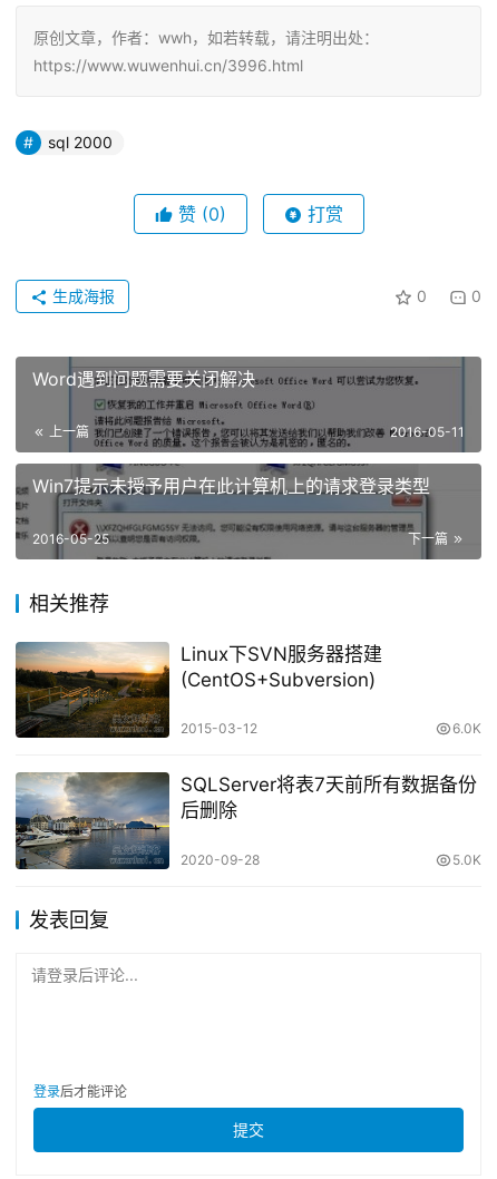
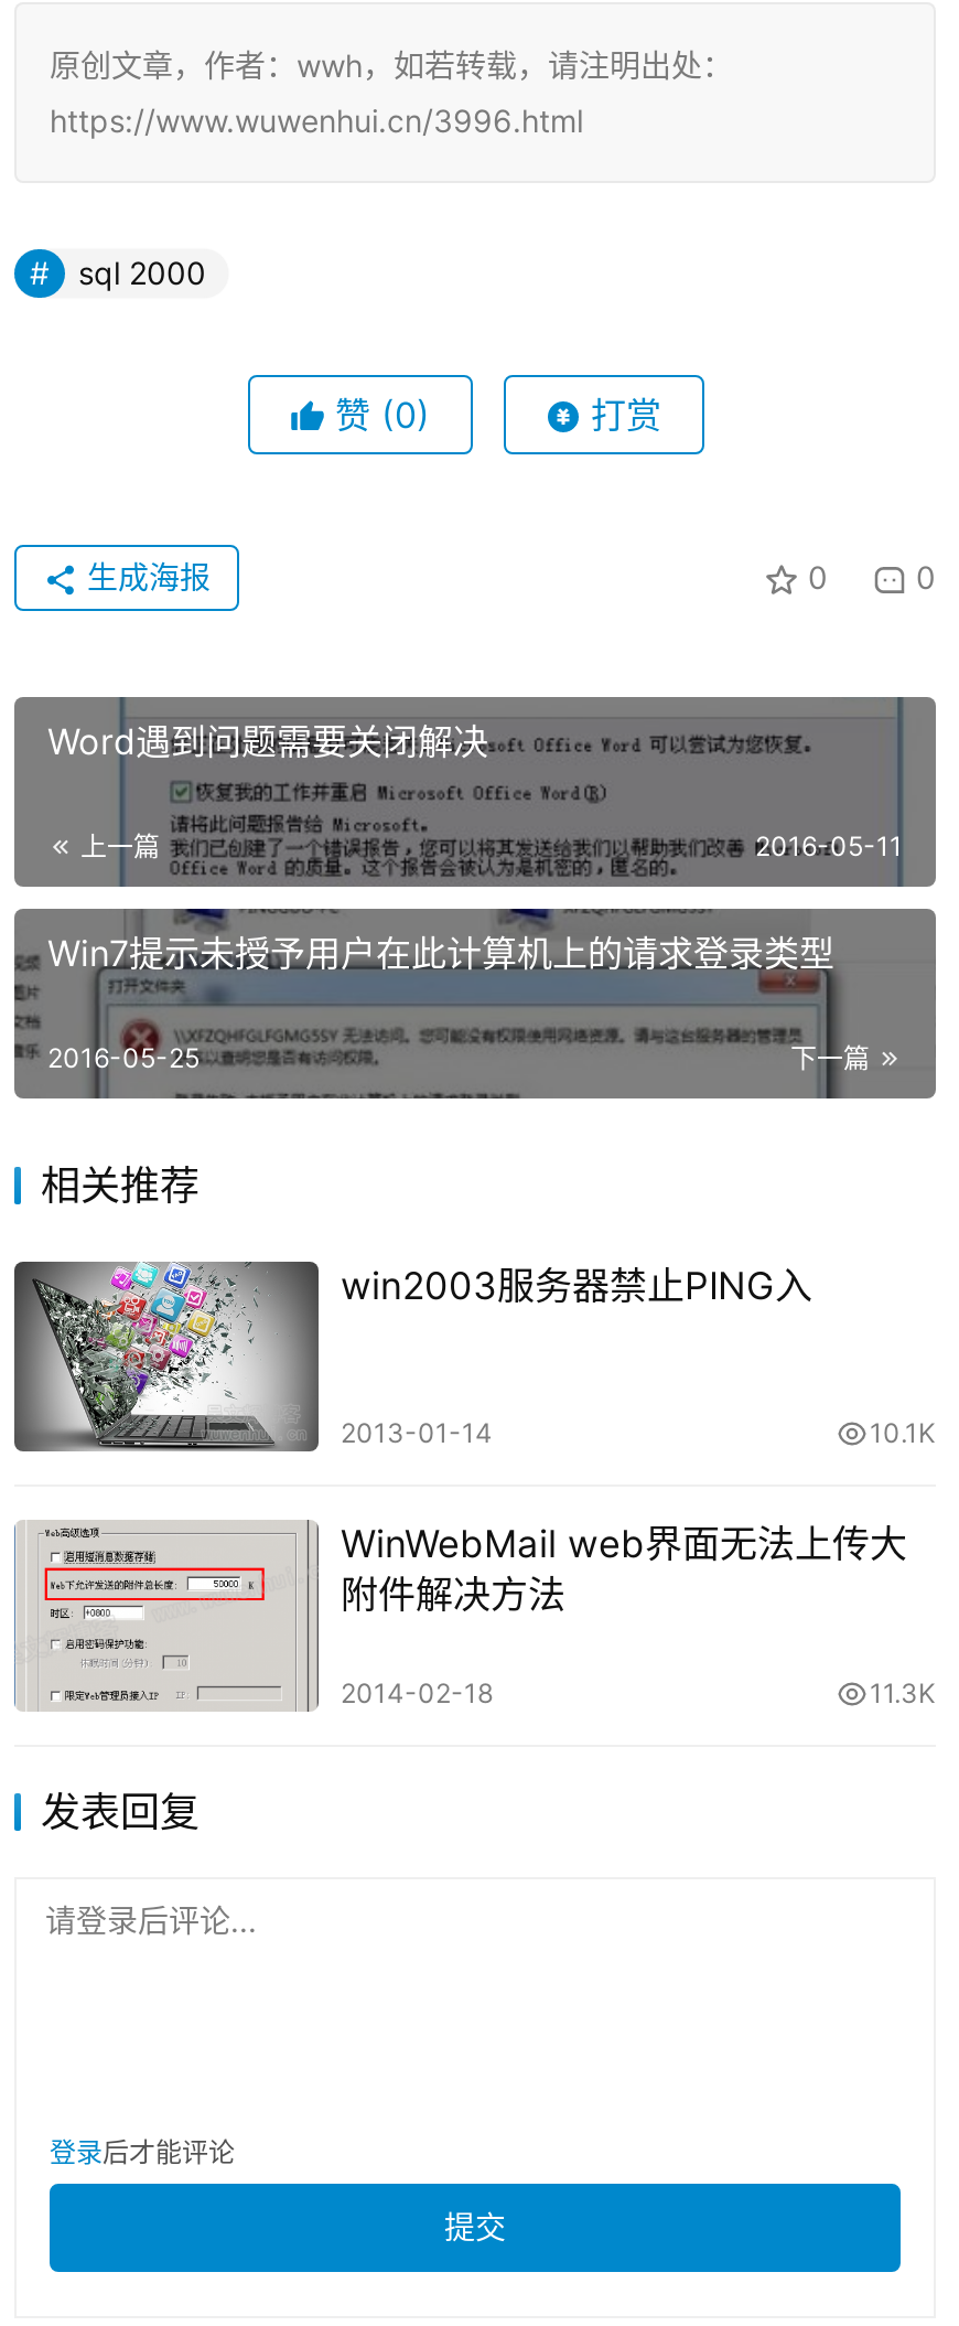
[16,642,382,738] [image] | Linux下SVN服务器搭建 | (CentOS+Subversion) -> [14,1262,812,1451] [image] | win2003服务器禁止PING入
[180,720,481,737] 2015-03-12 | 6.0K -> [340,1417,936,1450] 2013-01-14 | 10.1K
[14,772,477,870] [image] | SQLServer将表7天前所有数据备份 | 后删除 -> [17,1522,907,1712] [image] | WinWebMail web界面无法上传大 | 附件解决方法
[180,851,481,868] 2020-09-28 | 5.0K -> [340,1675,936,1708] 2014-02-18 | 11.3K

